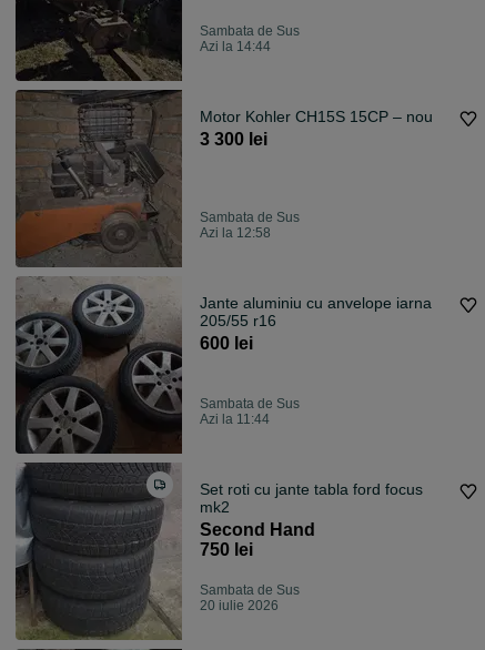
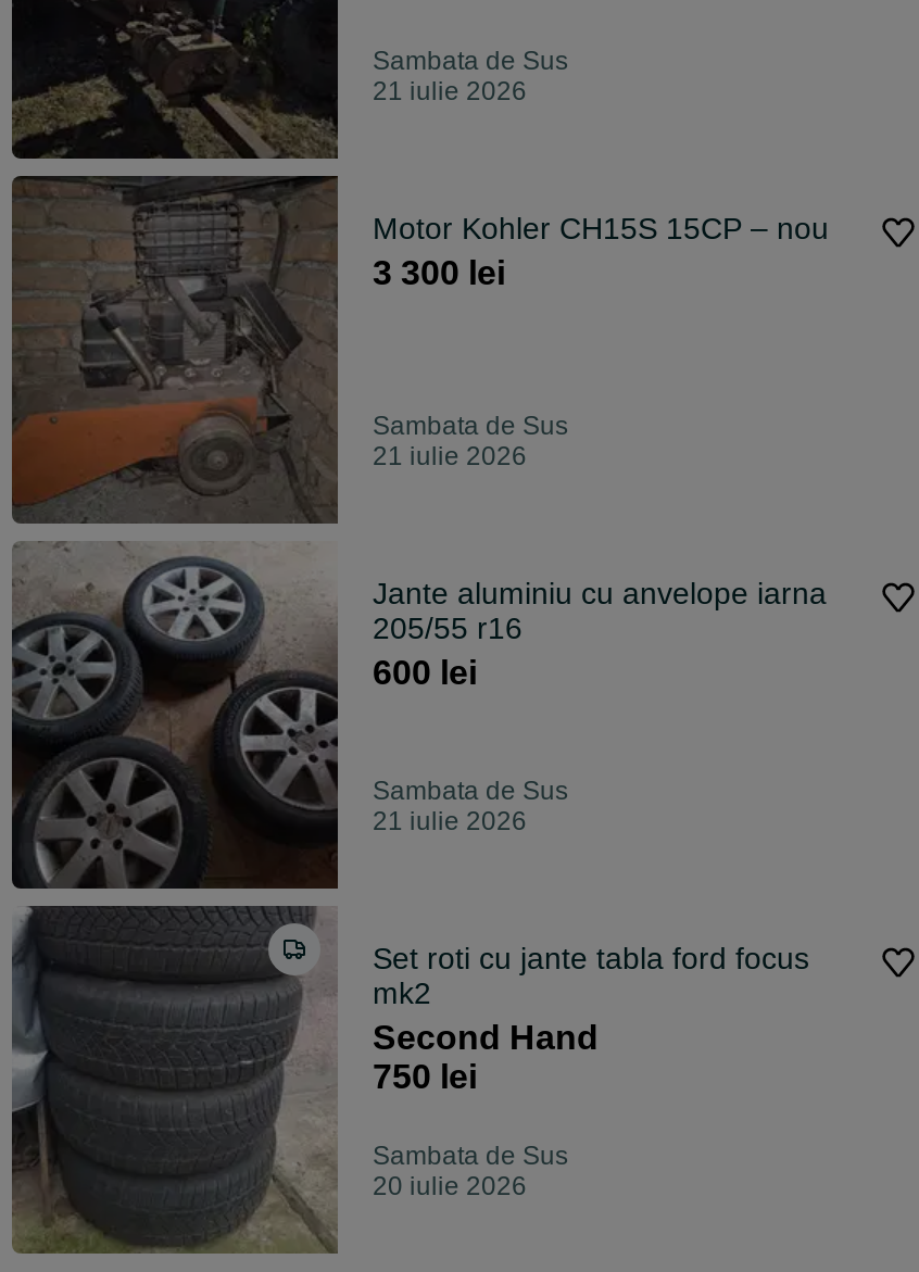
[200,39,271,55] Azi la 14:44 -> [373,77,527,107] 21 iulie 2026
[200,226,271,241] Azi la 12:58 -> [373,442,527,472] 21 iulie 2026
[200,412,270,427] Azi la 11:44 -> [373,807,527,837] 21 iulie 2026

